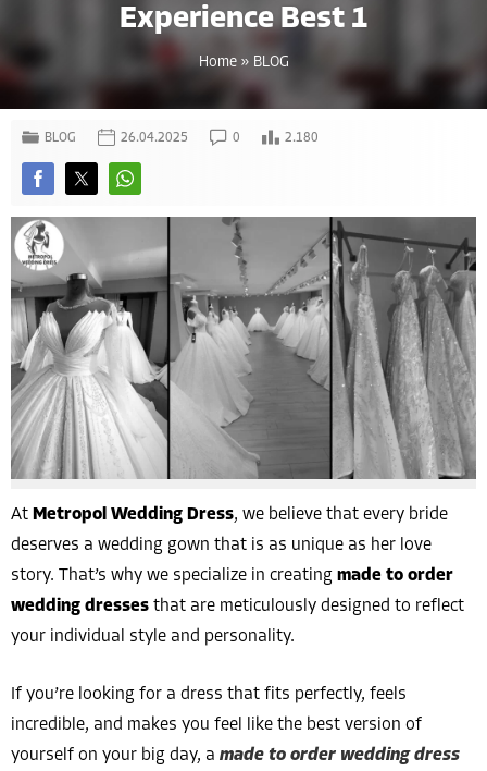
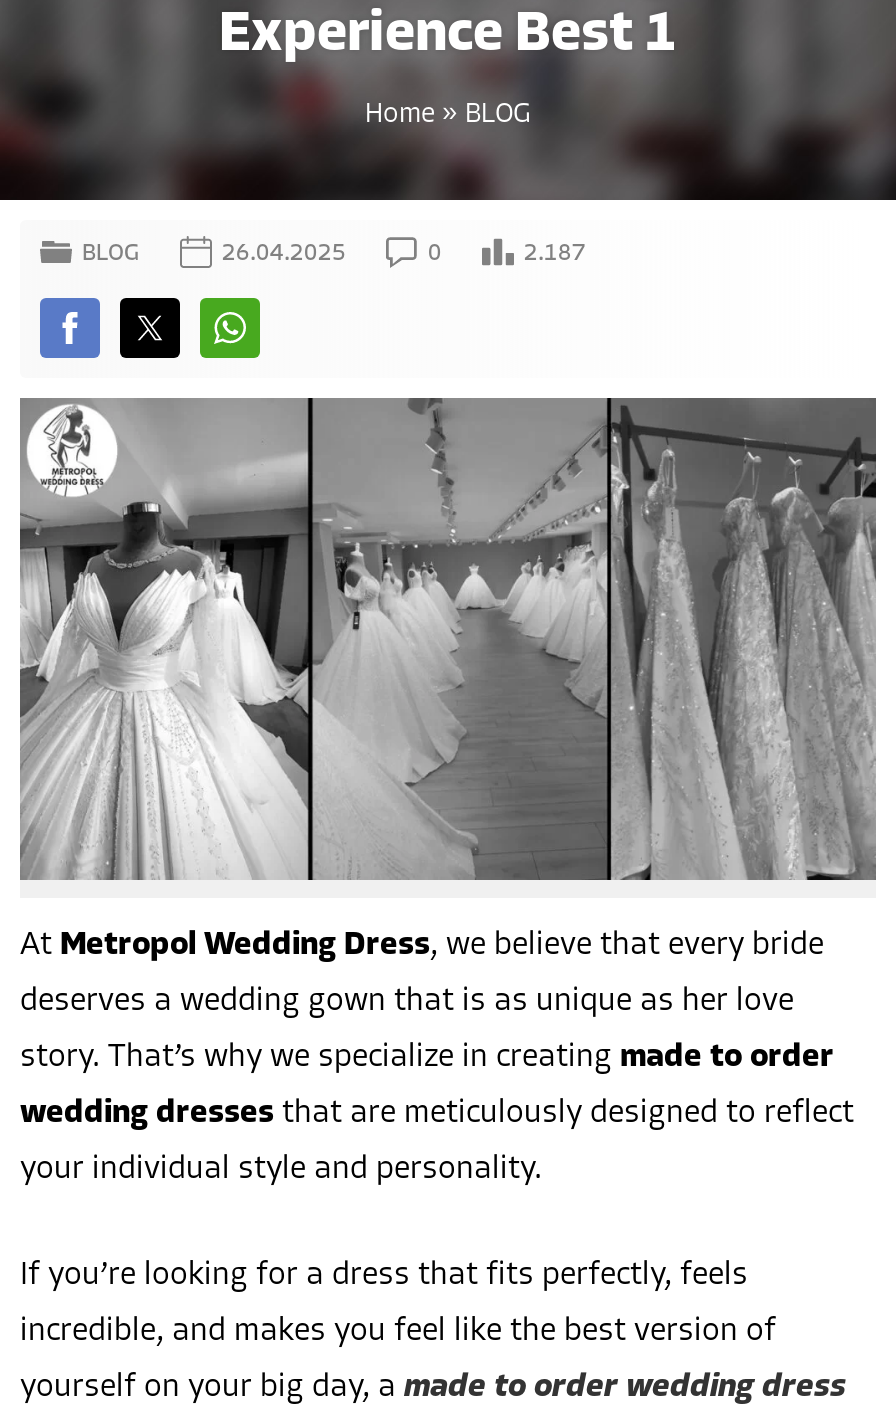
[285,132,319,145] 2.180 -> [524,242,586,266] 2.187

